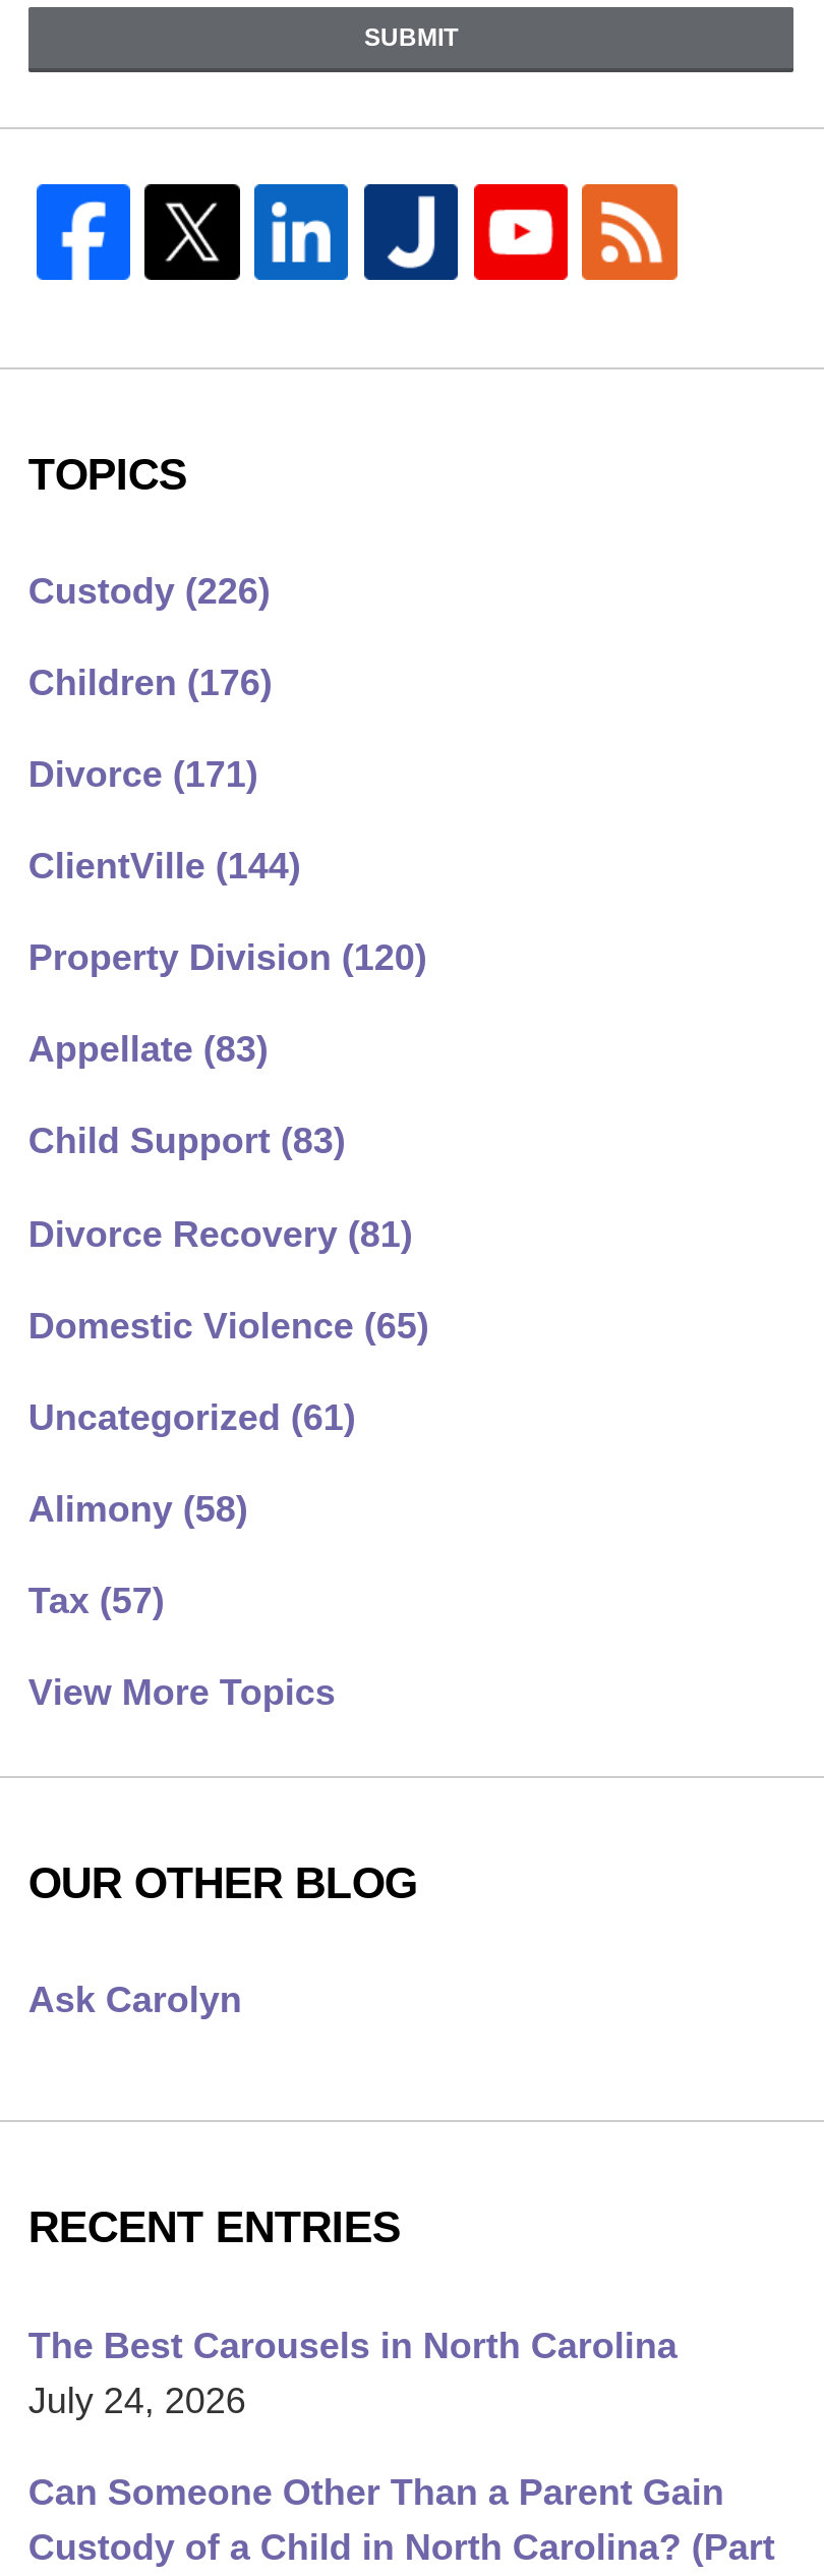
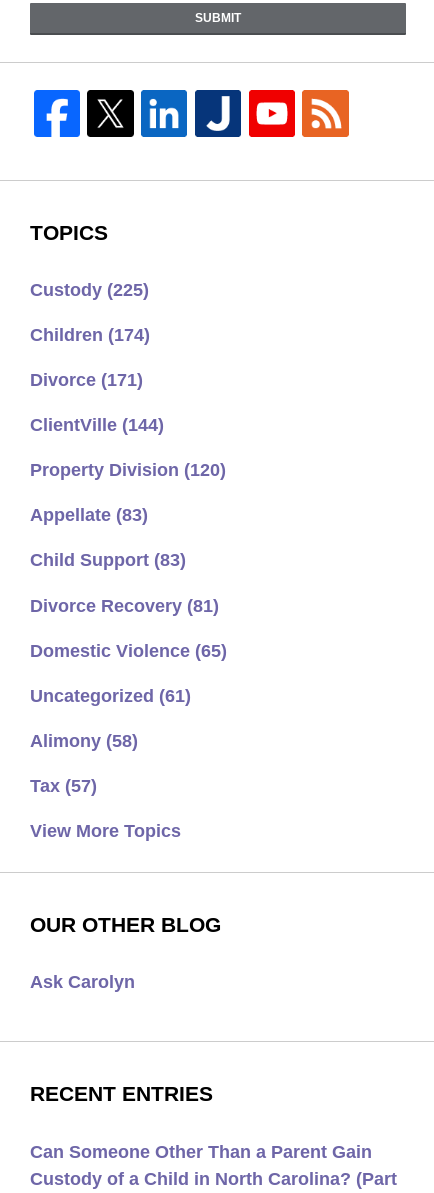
[28,571,270,612] Custody (226) -> [30,280,149,300] Custody (225)
[28,663,272,703] Children (176) -> [30,325,150,345] Children (174)
[28,2325,677,2420] The Best Carousels in North Carolina | July 24, 2026 -> none

